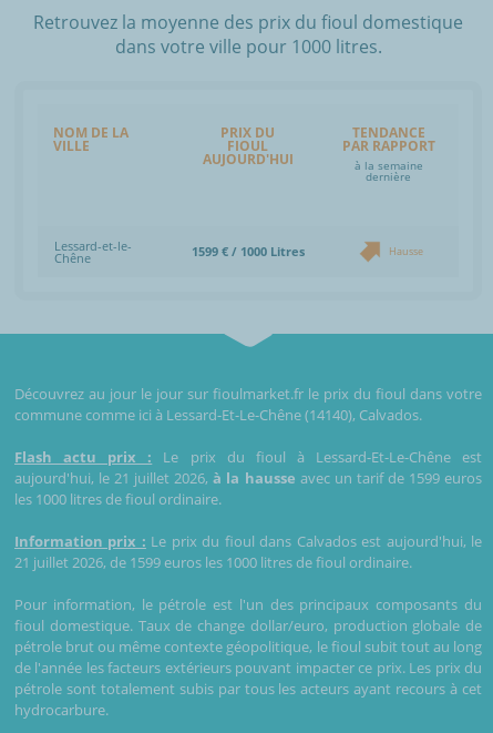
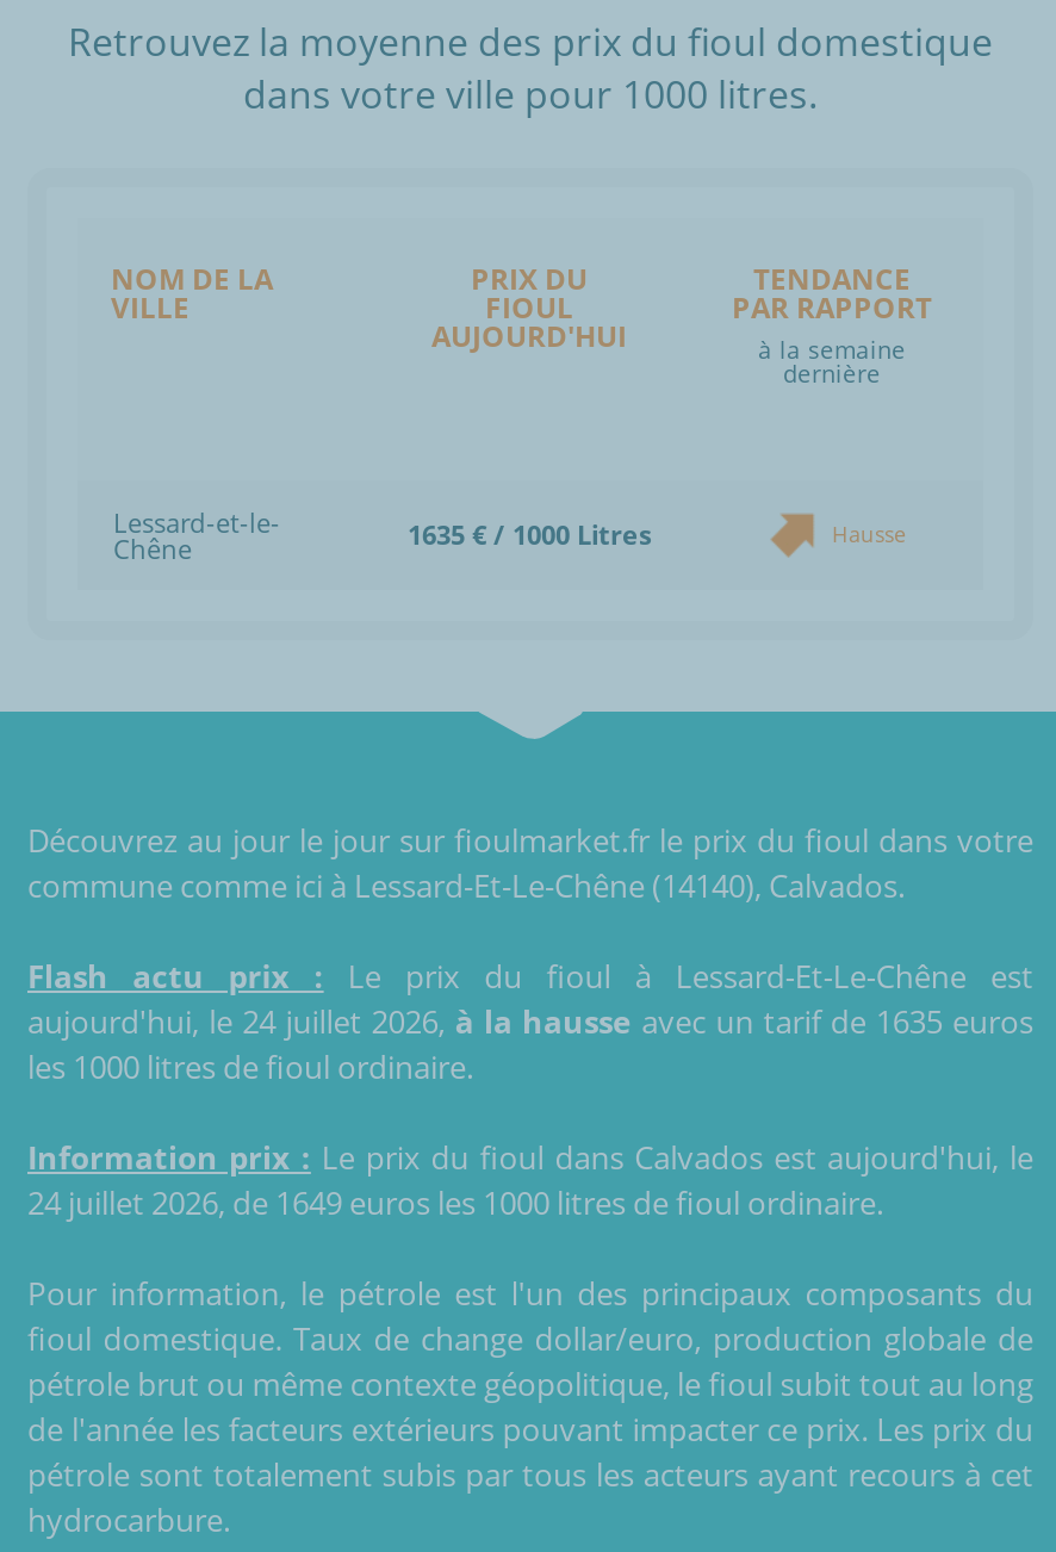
[191,243,304,259] 1599 € / 1000 Litres -> [408,516,651,551] 1635 € / 1000 Litres
[14,468,482,488] aujourd'hui, le 21 juillet 2026, à la hausse avec un tarif de 1599 euros -> [27,1000,1033,1043] aujourd'hui, le 24 juillet 2026, à la hausse avec un tarif de 1635 euros
[14,552,412,572] 21 juillet 2026, de 1599 euros les 1000 litres de fioul ordinaire. -> [27,1181,883,1224] 24 juillet 2026, de 1649 euros les 1000 litres de fioul ordinaire.

